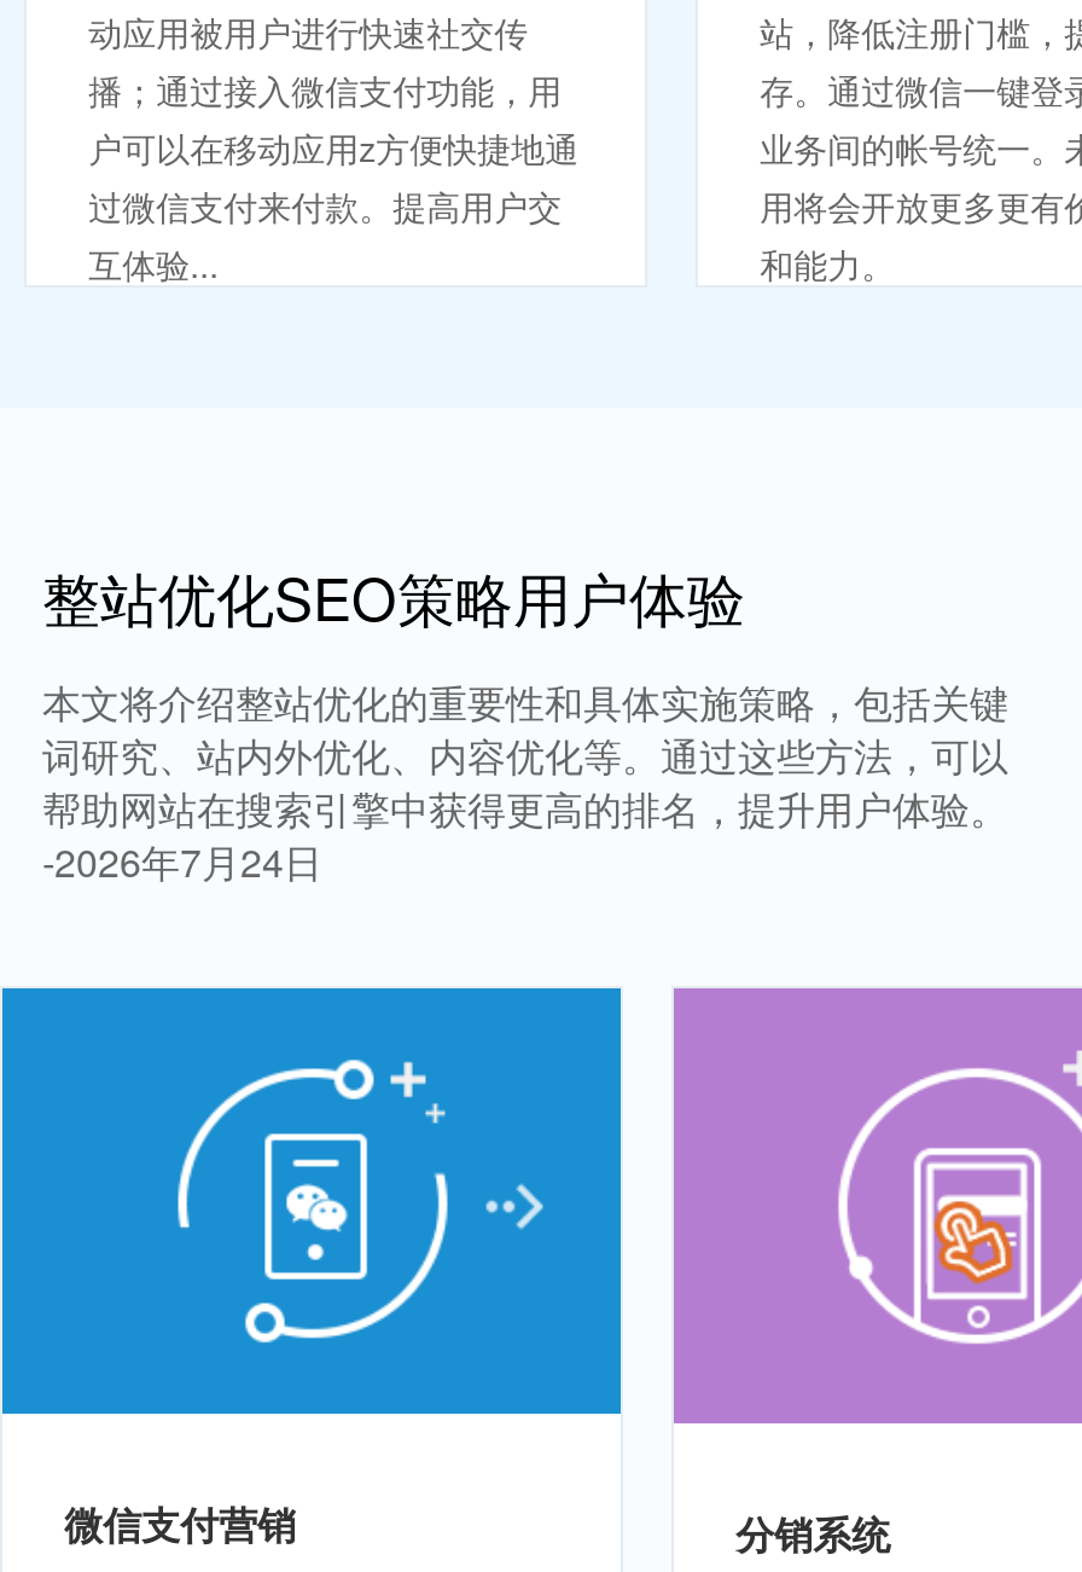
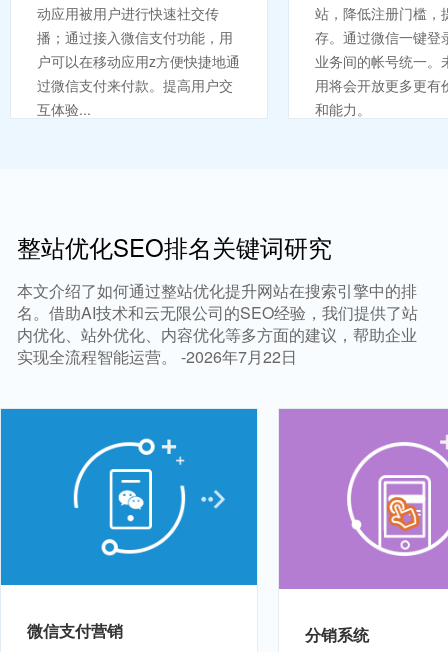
[42,552,1008,888] 整站优化SEO策略用户体验 | 本文将介绍整站优化的重要性和具体实施策略，包括关键 | 词研究、站内外优化、内容优化等。通过这些方法，可以 | 帮助网站在搜索引擎中获得更高的排名，提升用户体验。 | -2026年7月24日 -> [17,229,418,368] 整站优化SEO排名关键词研究 | 本文介绍了如何通过整站优化提升网站在搜索引擎中的排 | 名。借助AI技术和云无限公司的SEO经验，我们提供了站 | 内优化、站外优化、内容优化等多方面的建议，帮助企业 | 实现全流程智能运营。 -2026年7月22日

